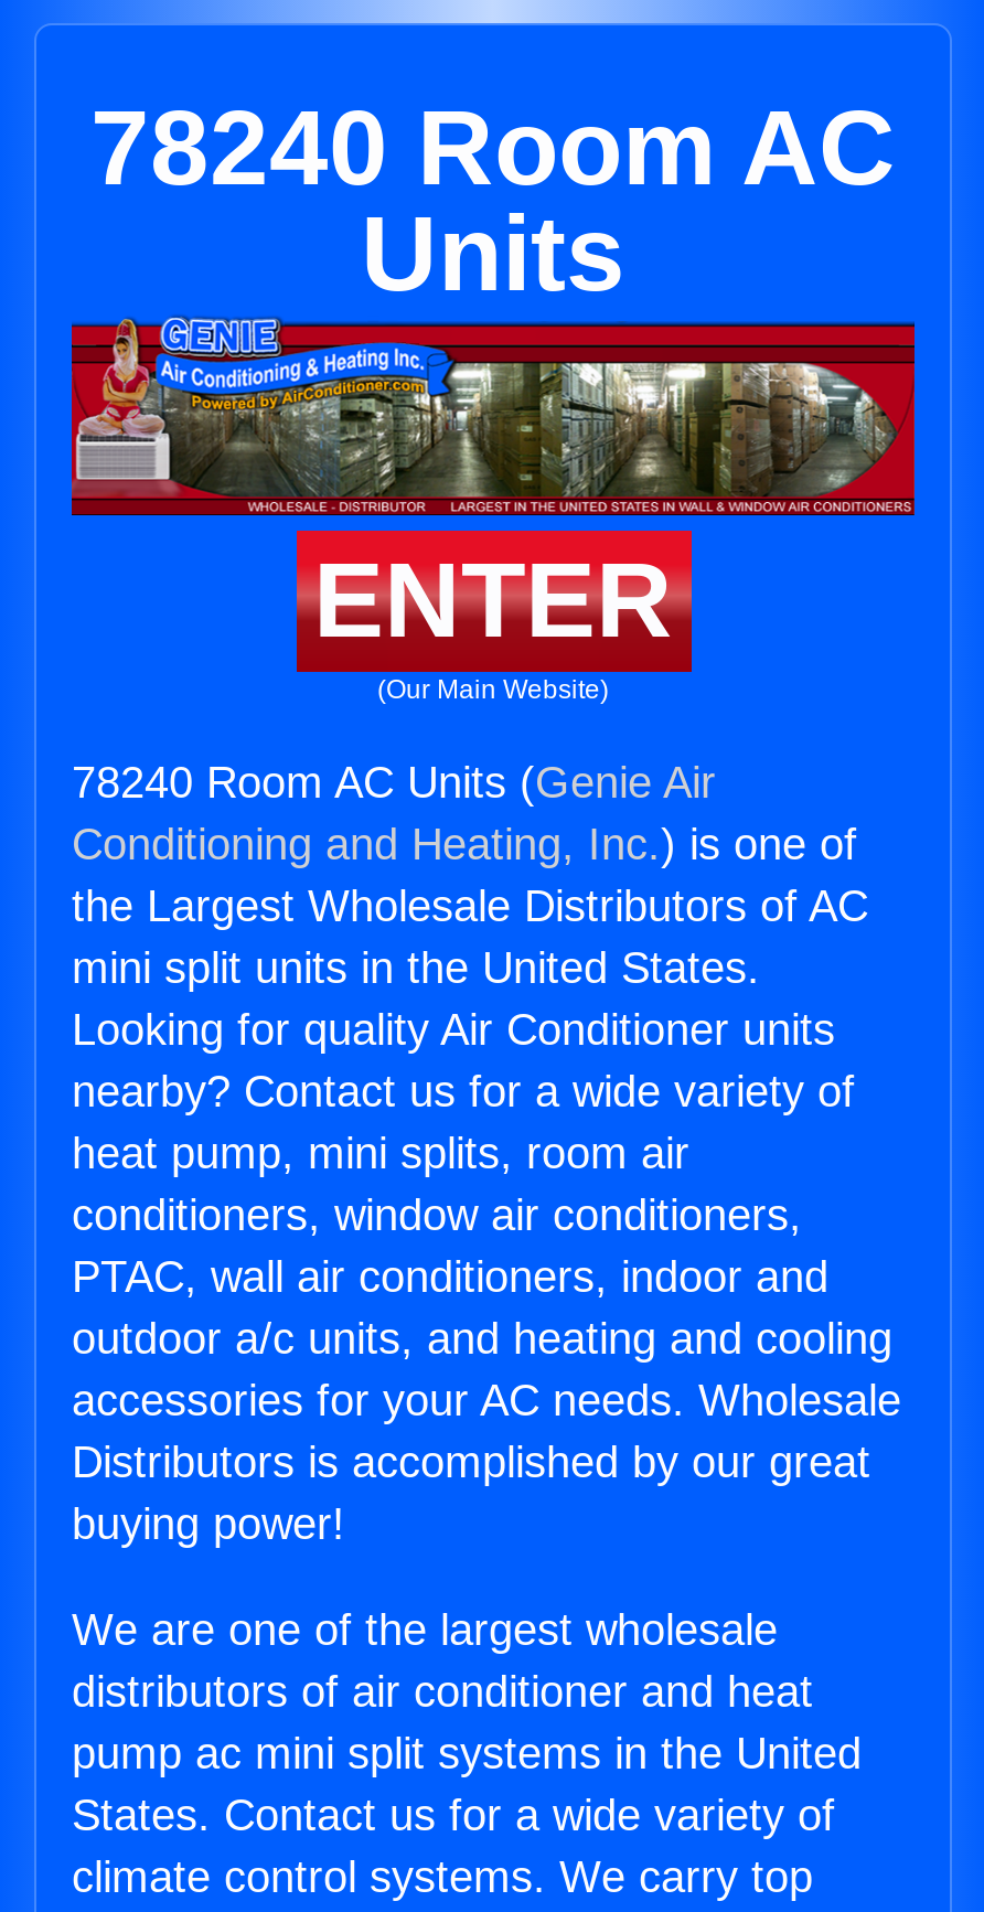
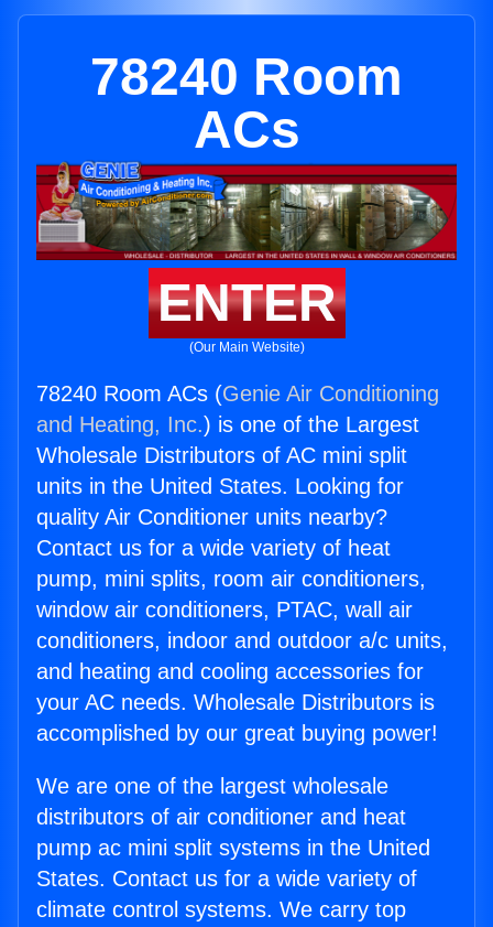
[90,89,896,312] 78240 Room AC | Units -> [90,47,403,159] 78240 Room | ACs
[72,758,901,1548] 78240 Room AC Units (Genie Air | Conditioning and Heating, Inc.) is one of | the Largest Wholesale Distributors of AC | mini split units in the United States. | Looking for quality Air Conditioner units | nearby? Contact us for a wide variety of | heat pump, mini splits, room air | conditioners, window air conditioners, | PTAC, wall air conditioners, indoor and | outdoor a/c units, and heating and cooling | accessories for your AC needs. Wholesale | Distributors is accomplished by our great | buying power! -> [36,381,448,745] 78240 Room ACs (Genie Air Conditioning | and Heating, Inc.) is one of the Largest | Wholesale Distributors of AC mini split | units in the United States. Looking for | quality Air Conditioner units nearby? | Contact us for a wide variety of heat | pump, mini splits, room air conditioners, | window air conditioners, PTAC, wall air | conditioners, indoor and outdoor a/c units, | and heating and cooling accessories for | your AC needs. Wholesale Distributors is | accomplished by our great buying power!

